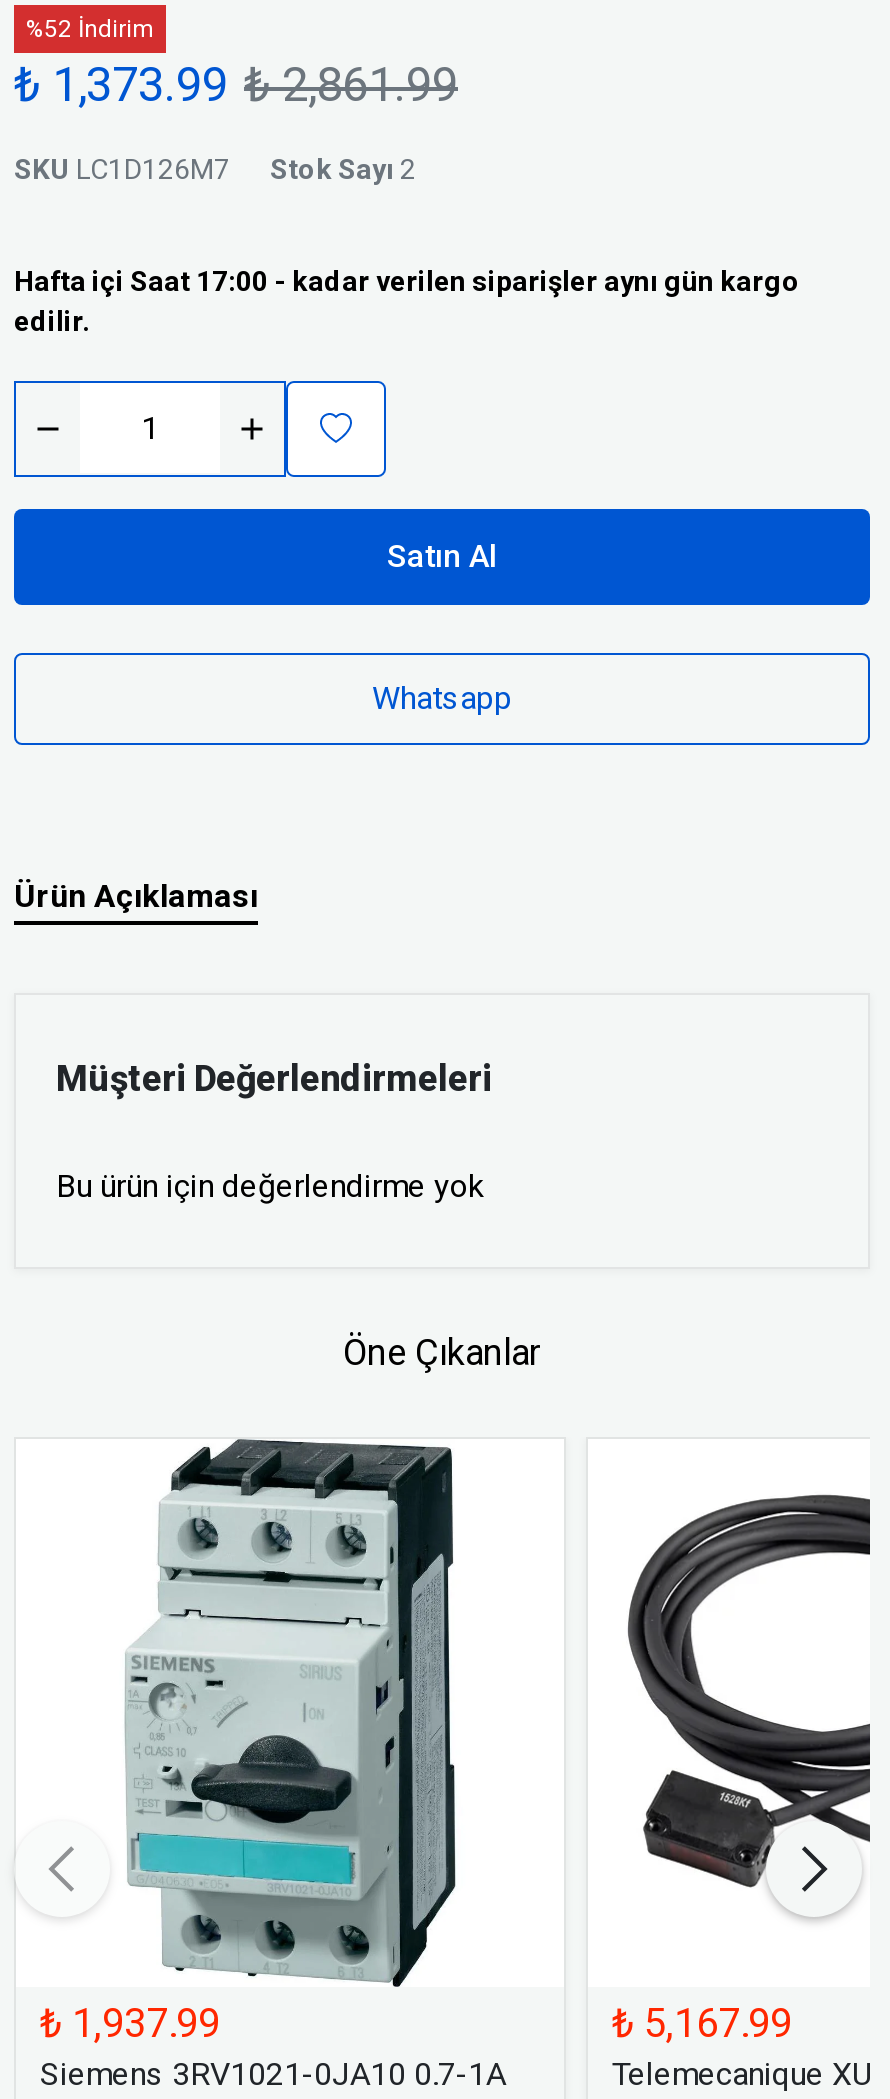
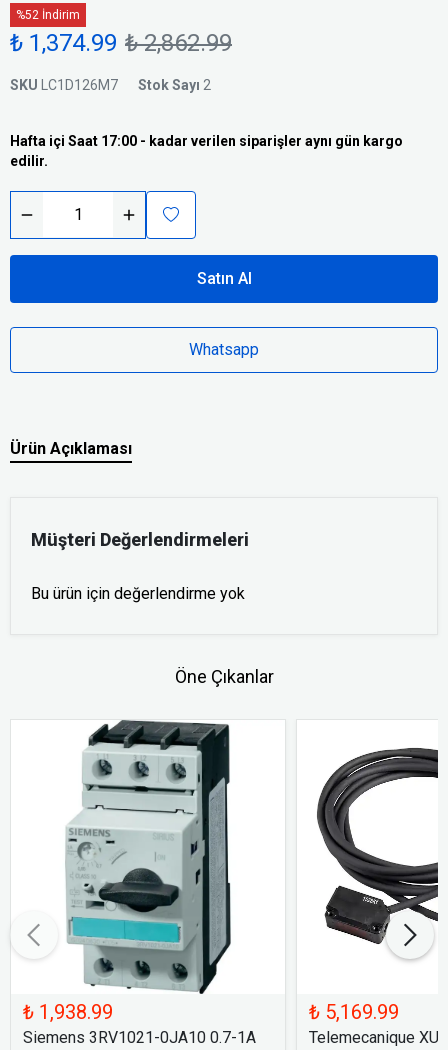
[14,57,458,113] ₺ 1,373.99 ₺ 2,861.99 -> [10,29,232,57] ₺ 1,374.99 ₺ 2,862.99
[40,1999,220,2047] ₺ 1,937.99 -> [23,1000,113,1024] ₺ 1,938.99
[612,1999,792,2047] ₺ 5,167.99 -> [309,1000,399,1024] ₺ 5,169.99

